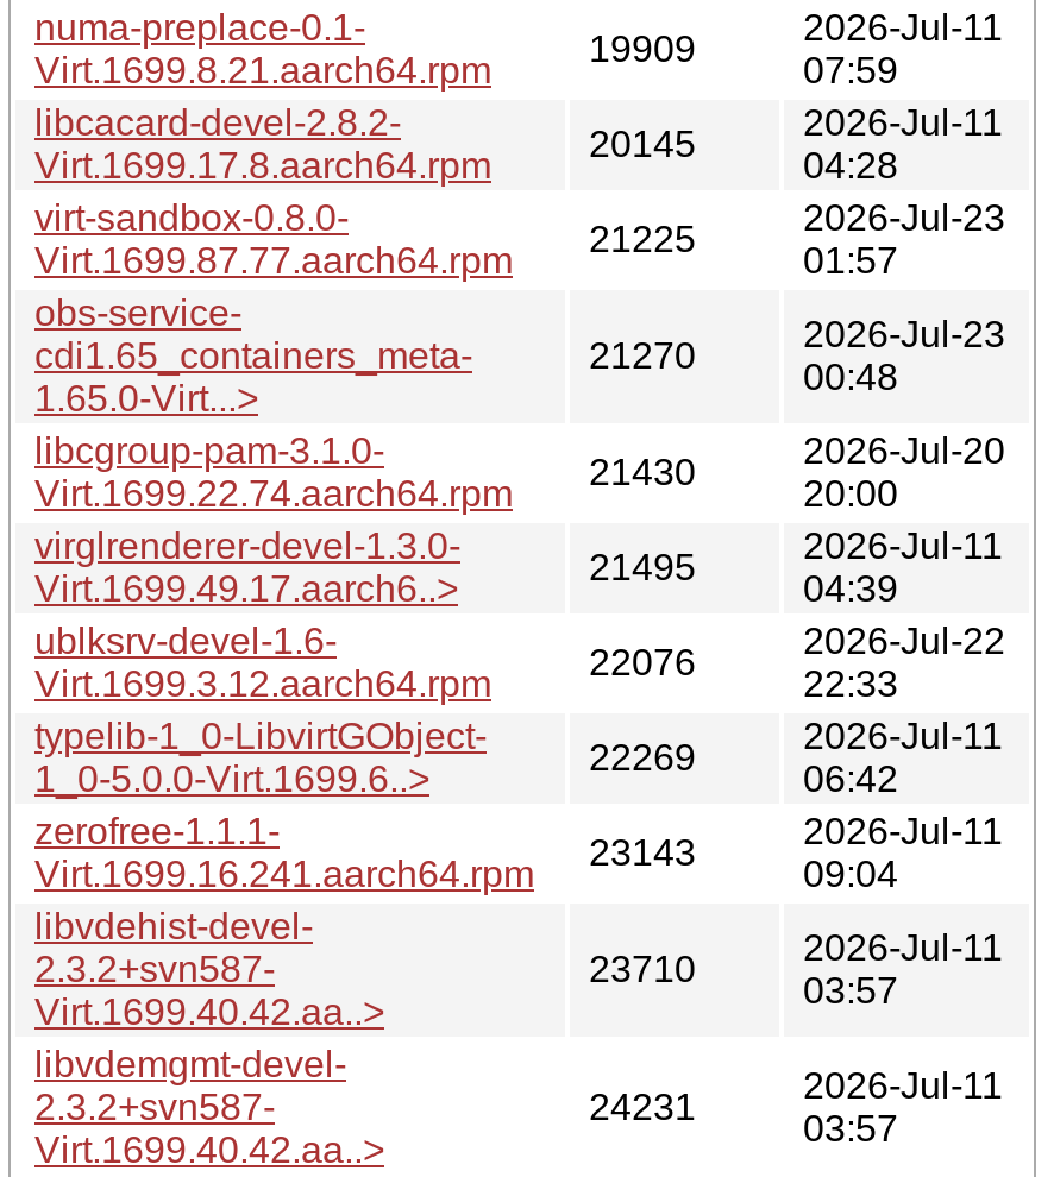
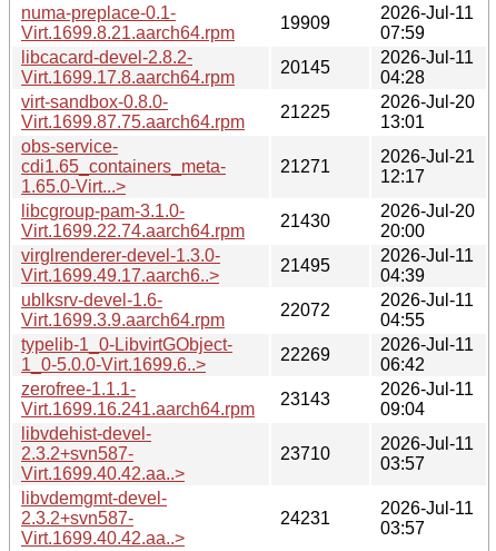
[803,197,1005,280] 2026-Jul-23 | 01:57 -> [380,92,475,131] 2026-Jul-20 | 13:01
[34,240,513,280] Virt.1699.87.77.aarch64.rpm -> [21,112,245,131] Virt.1699.87.75.aarch64.rpm
[803,314,1005,397] 2026-Jul-23 | 00:48 -> [380,147,475,186] 2026-Jul-21 | 12:17
[589,335,696,375] 21270 -> [280,157,330,176] 21271
[803,620,1005,704] 2026-Jul-22 | 22:33 -> [380,290,474,329] 2026-Jul-11 | 04:55
[589,642,696,682] 22076 -> [280,300,330,319] 22072
[34,663,491,704] Virt.1699.3.12.aarch64.rpm -> [21,310,225,329] Virt.1699.3.9.aarch64.rpm

